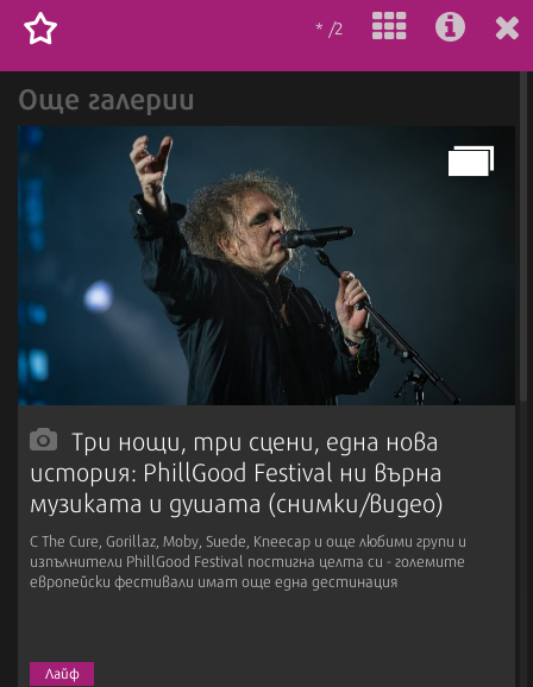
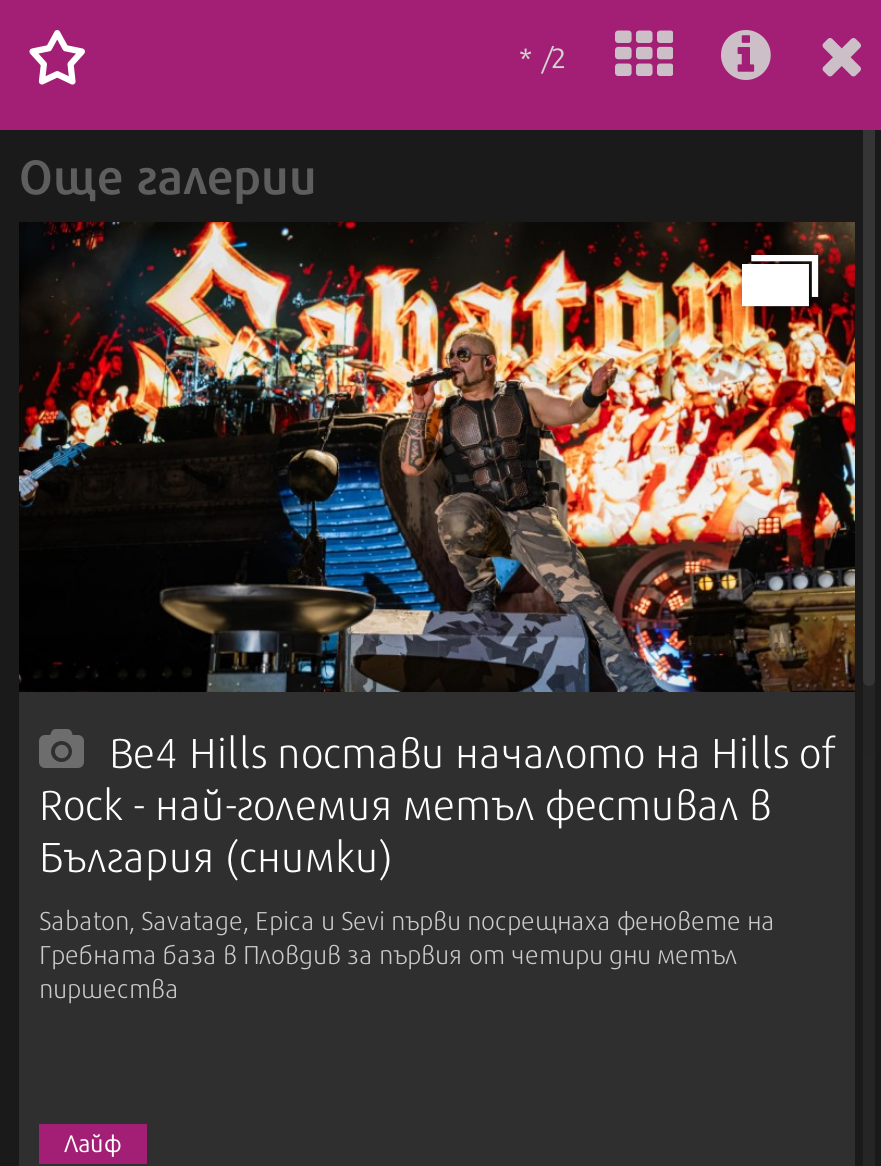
[17,126,515,517] [image] | Три нощи, три сцени, една нова | история: PhillGood Festival ни върна | музиката и душата (снимки/видео) -> [17,220,857,880] [image] | Be4 Hills постави началото на Hills of | Rock - най-големия метъл фестивал в | България (снимки)
[30,535,466,591] С The Cure, Gorillaz, Moby, Suede, Kneecap и още любими групи и | изпълнители PhillGood Festival постигна целта си - големите | европейски фестивали имат още една дестинация -> [39,910,775,1004] Sabaton, Savatage, Epica и Sevi първи посрещнаха феновете на | Гребната база в Пловдив за първия от четири дни метъл | пиршества

